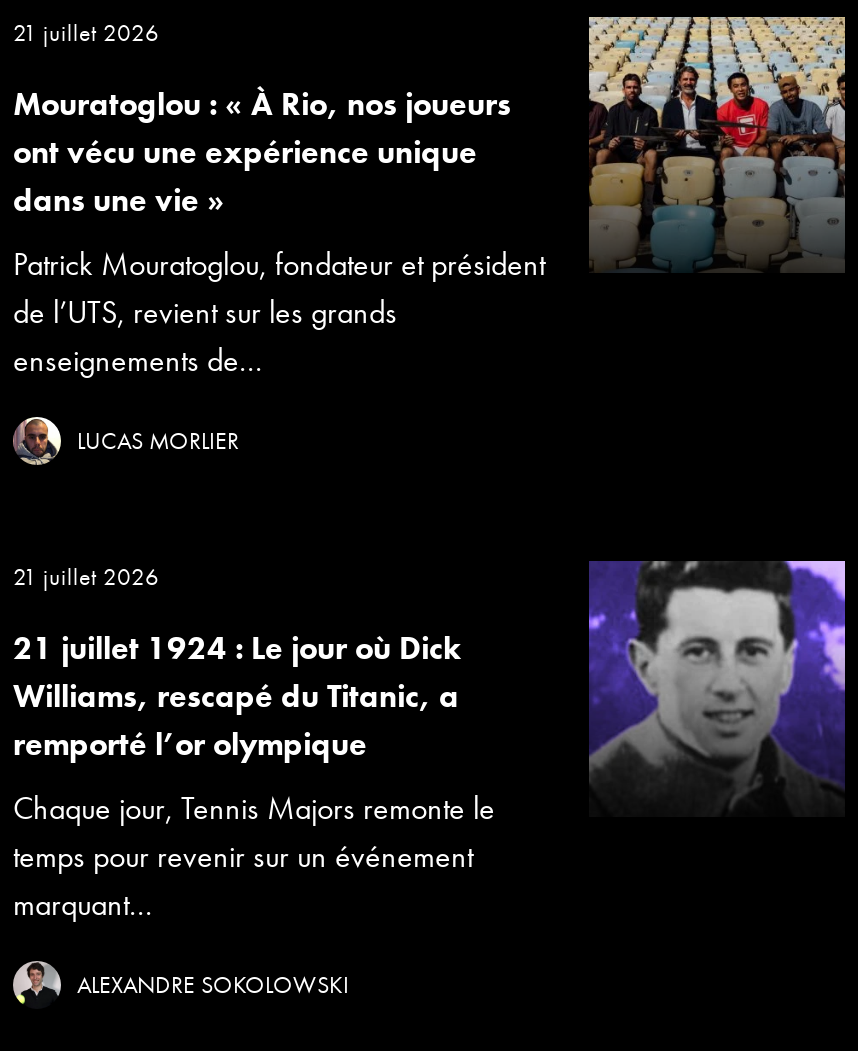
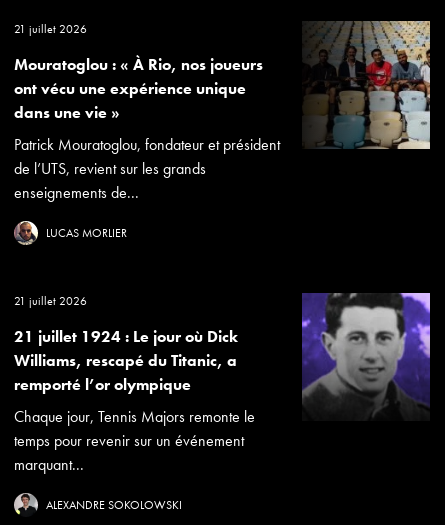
[587,15,845,273] [image] -> [302,21,431,150] [image]

